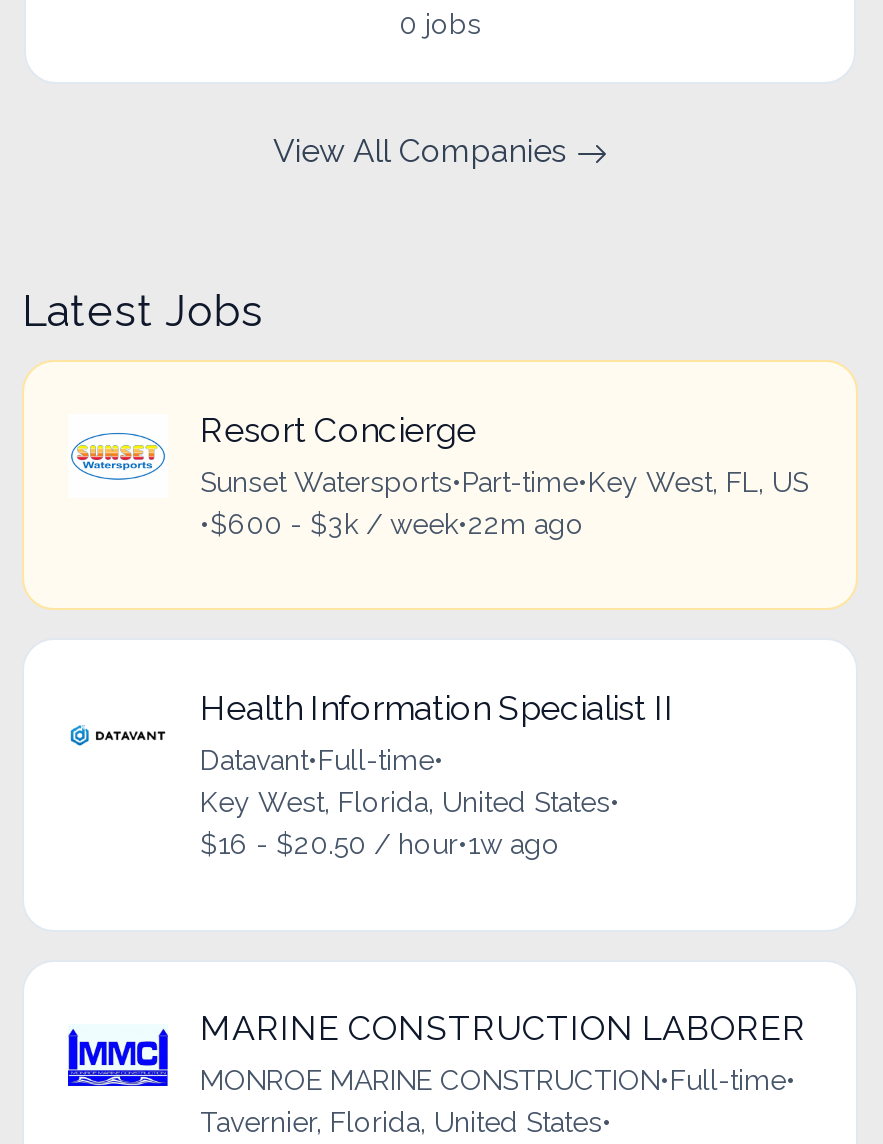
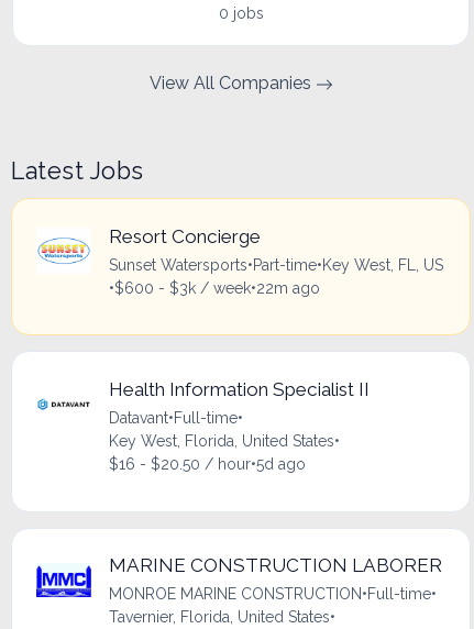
[200,828,560,860] $16 - $20.50 / hour•1w ago -> [109,455,306,473] $16 - $20.50 / hour•5d ago

